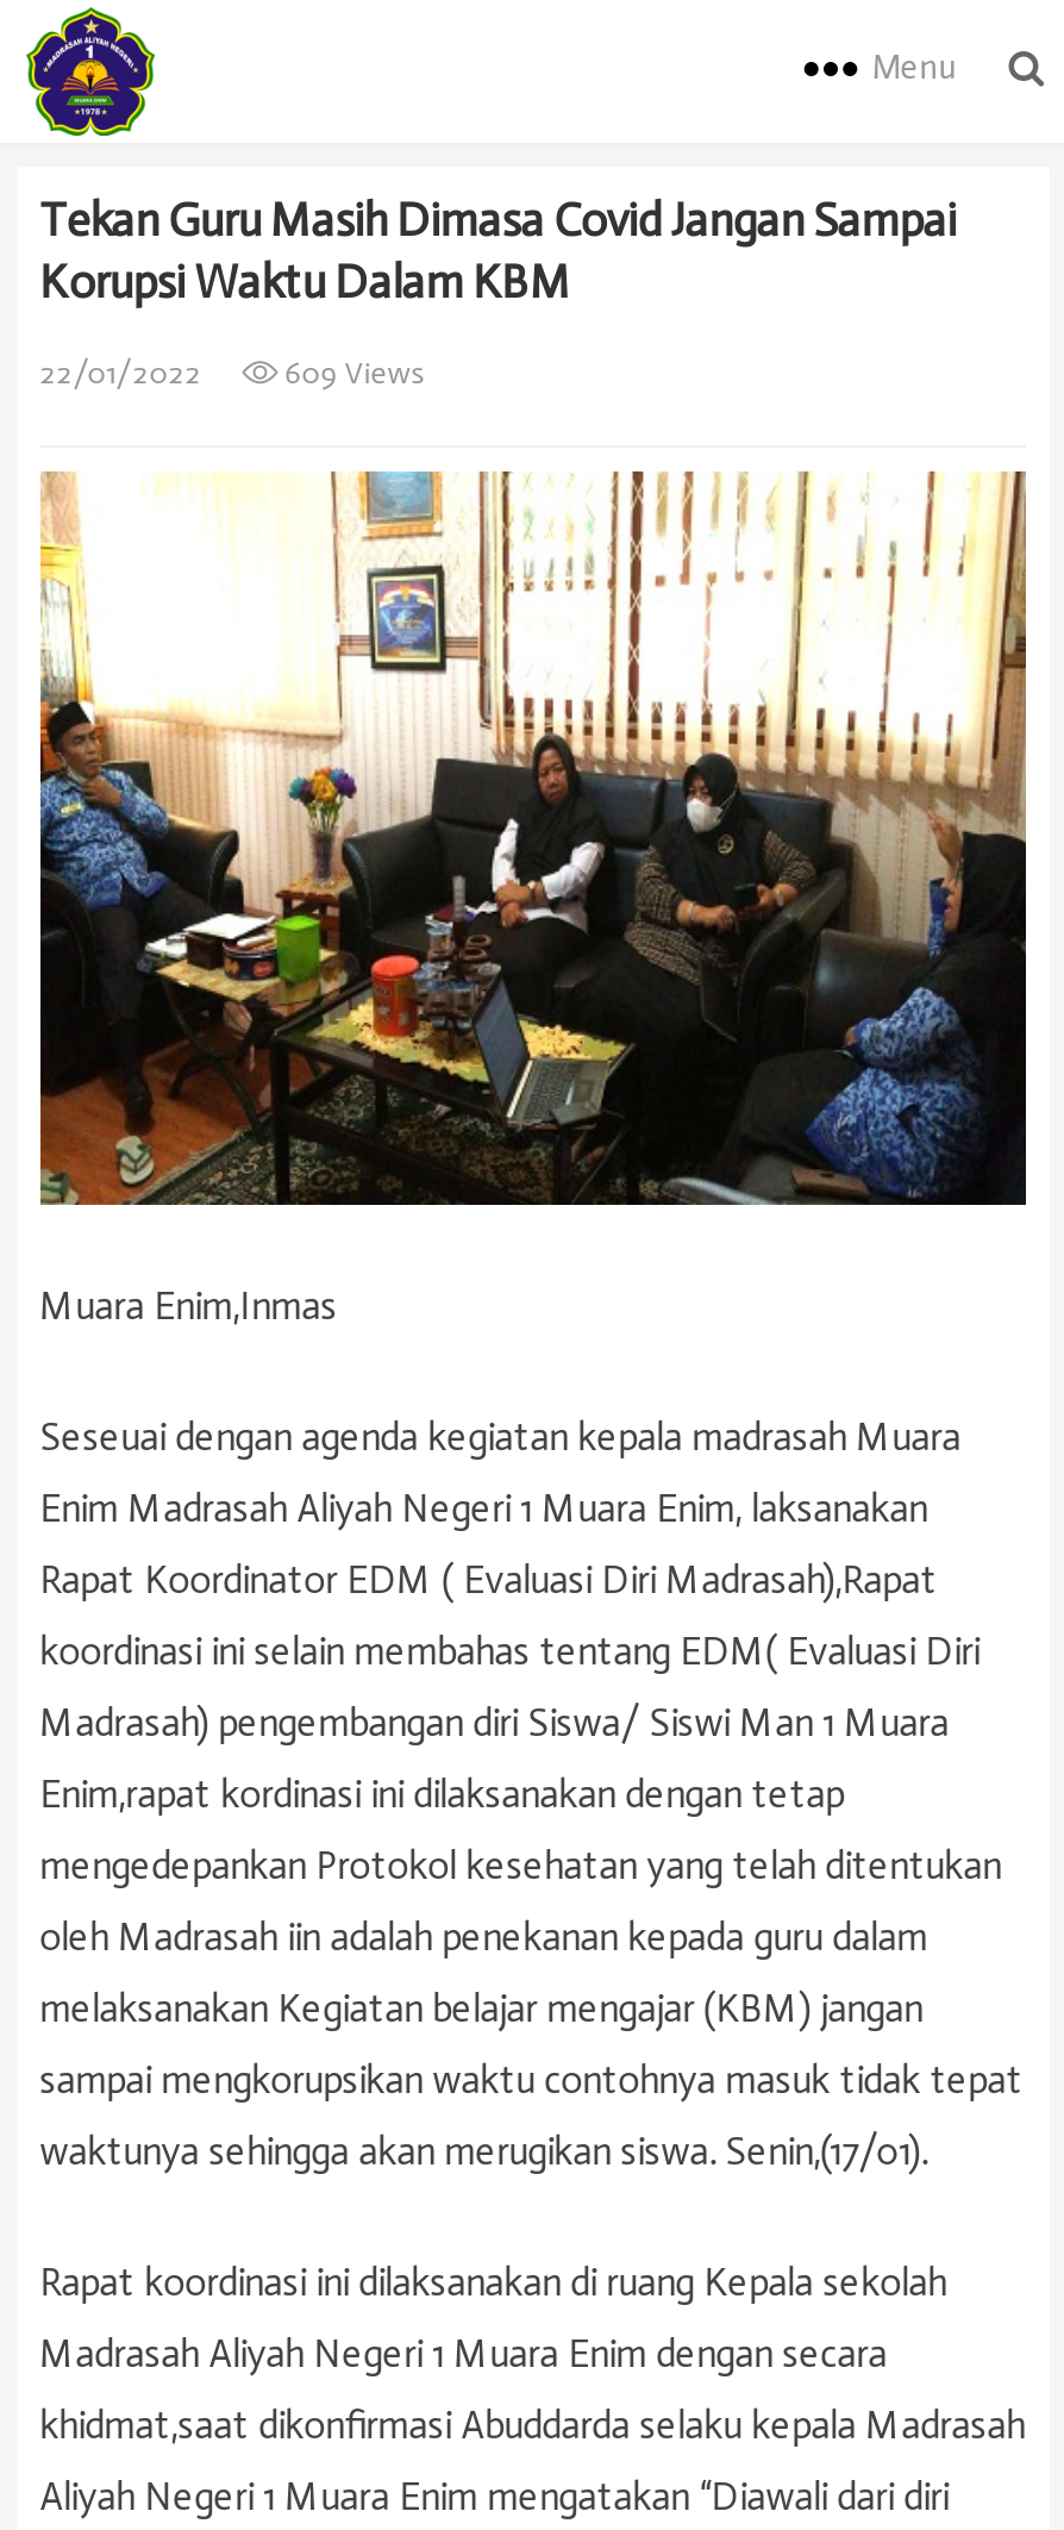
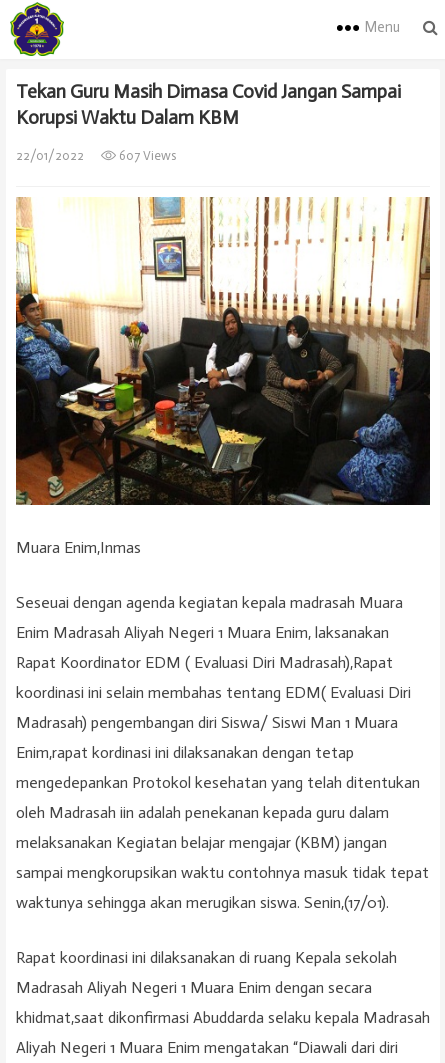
[40,355,423,391] 22/01/2022 609 Views -> [16,148,176,163] 22/01/2022 607 Views

